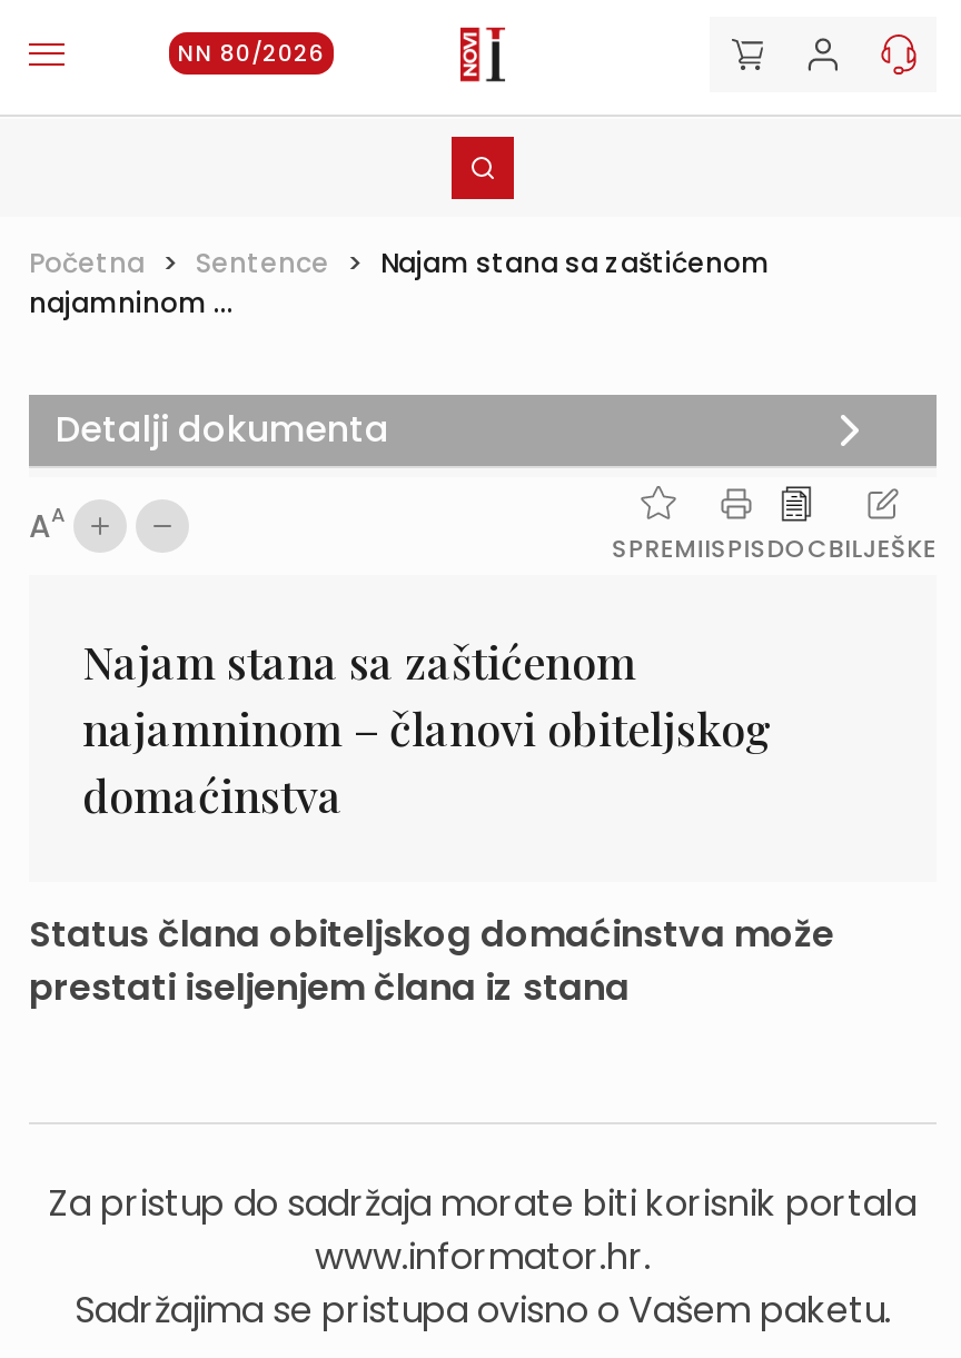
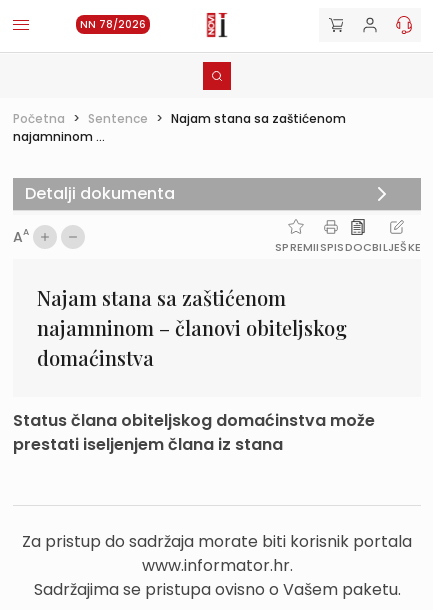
[178,37,325,70] NN 80/2026 -> [80,17,146,32] NN 78/2026

